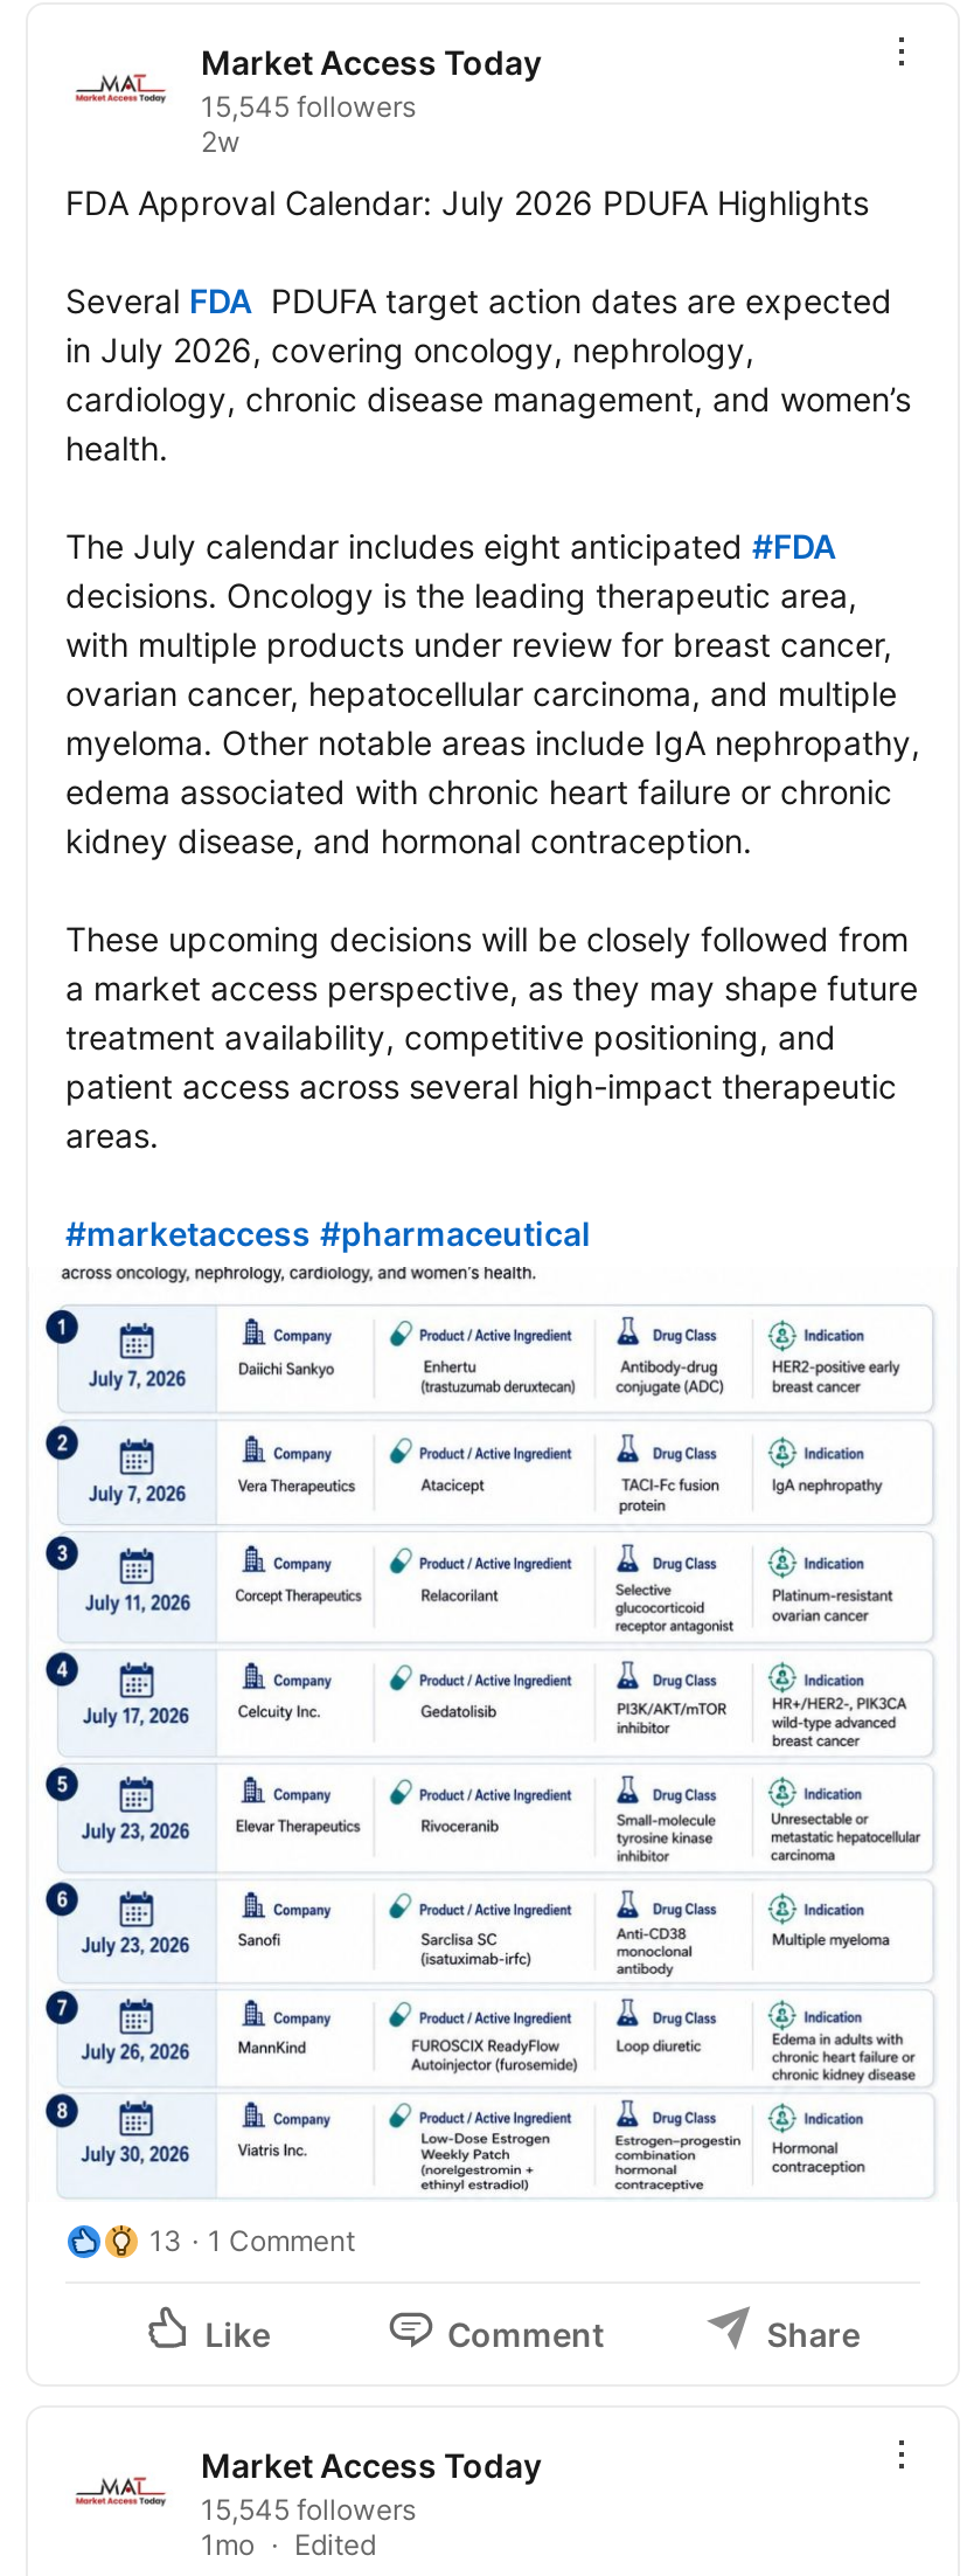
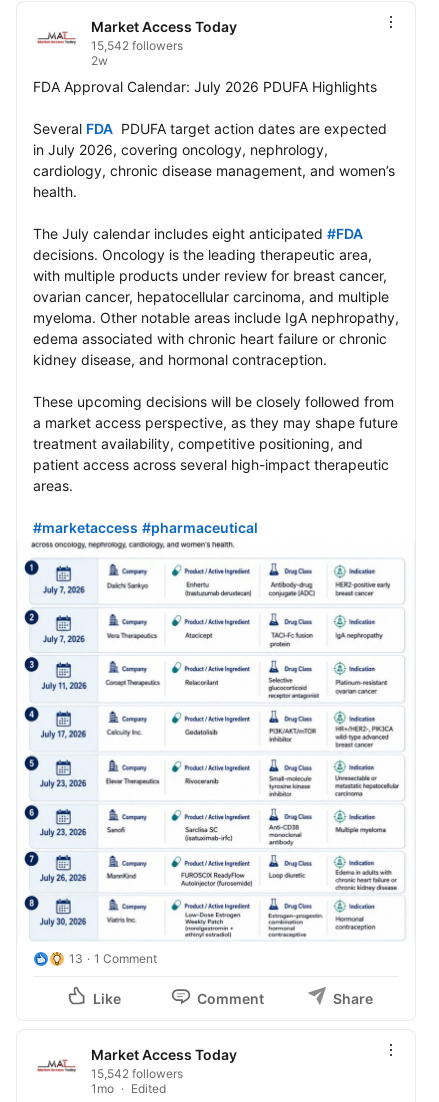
[201,89,416,124] 15,545 followers -> [91,38,183,53] 15,542 followers
[201,2492,416,2527] 15,545 followers -> [91,1066,183,1081] 15,542 followers

